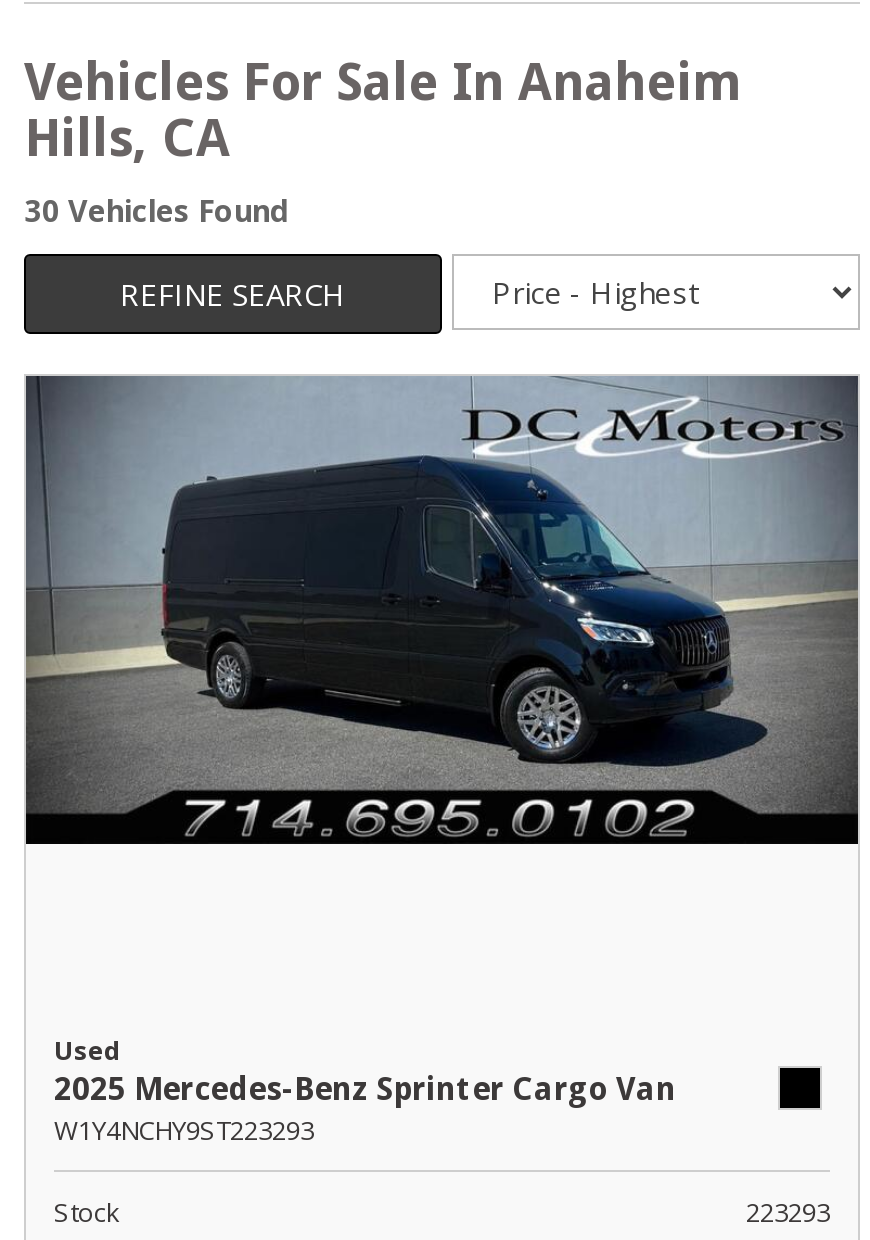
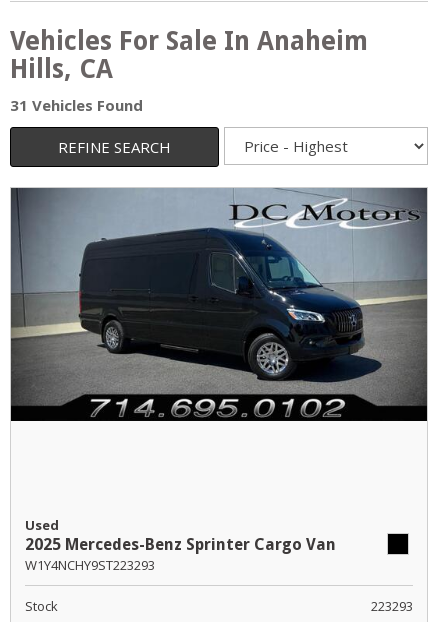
[24,190,290,230] 30 Vehicles Found -> [10,95,143,115] 31 Vehicles Found

